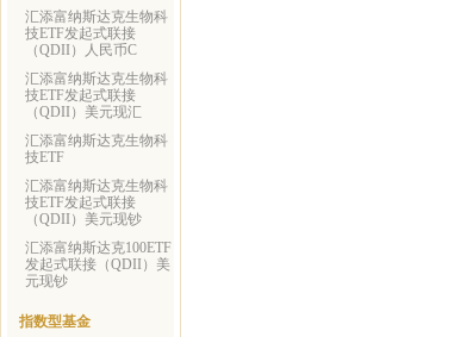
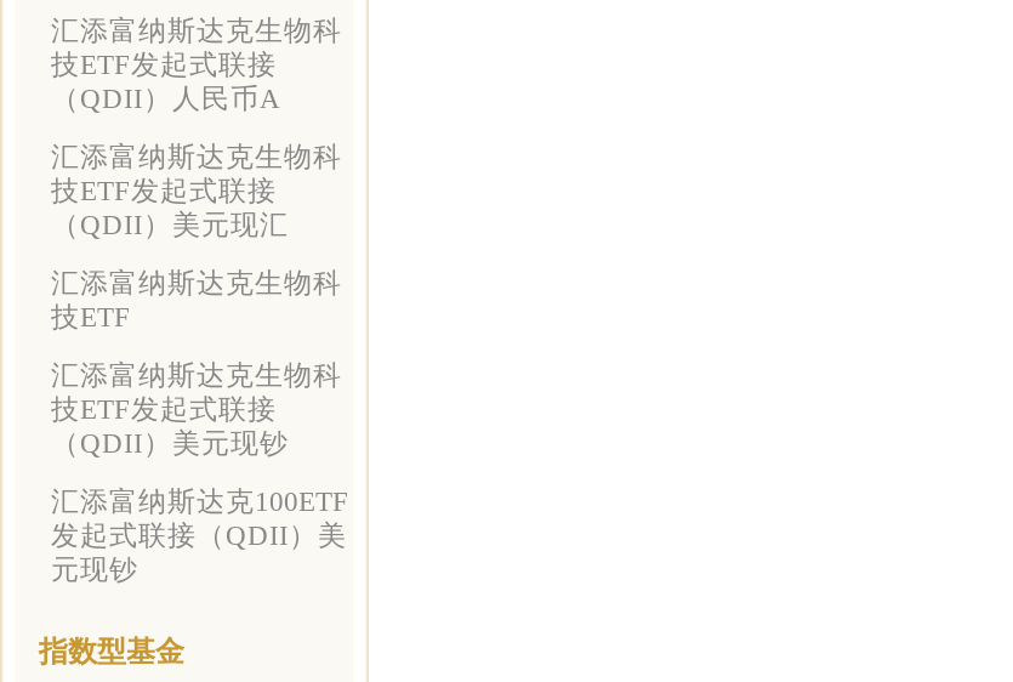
[25,43,137,57] （QDII）人民币C -> [51,84,281,113] （QDII）人民币A

